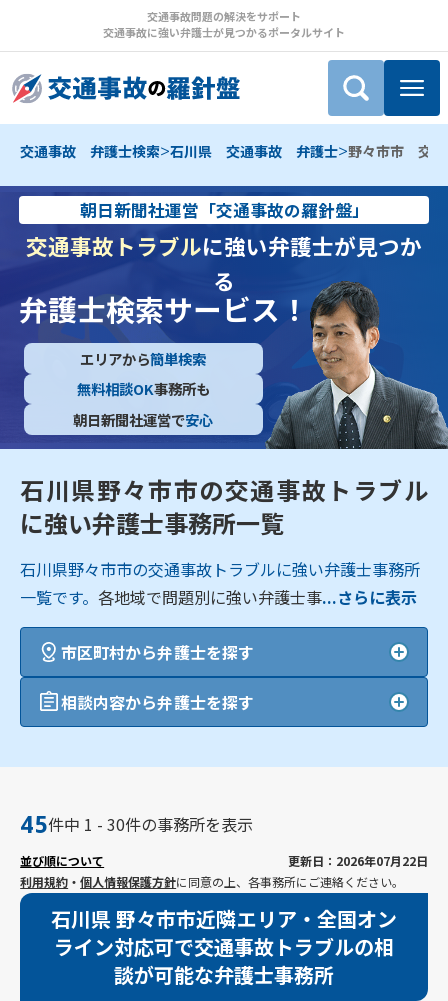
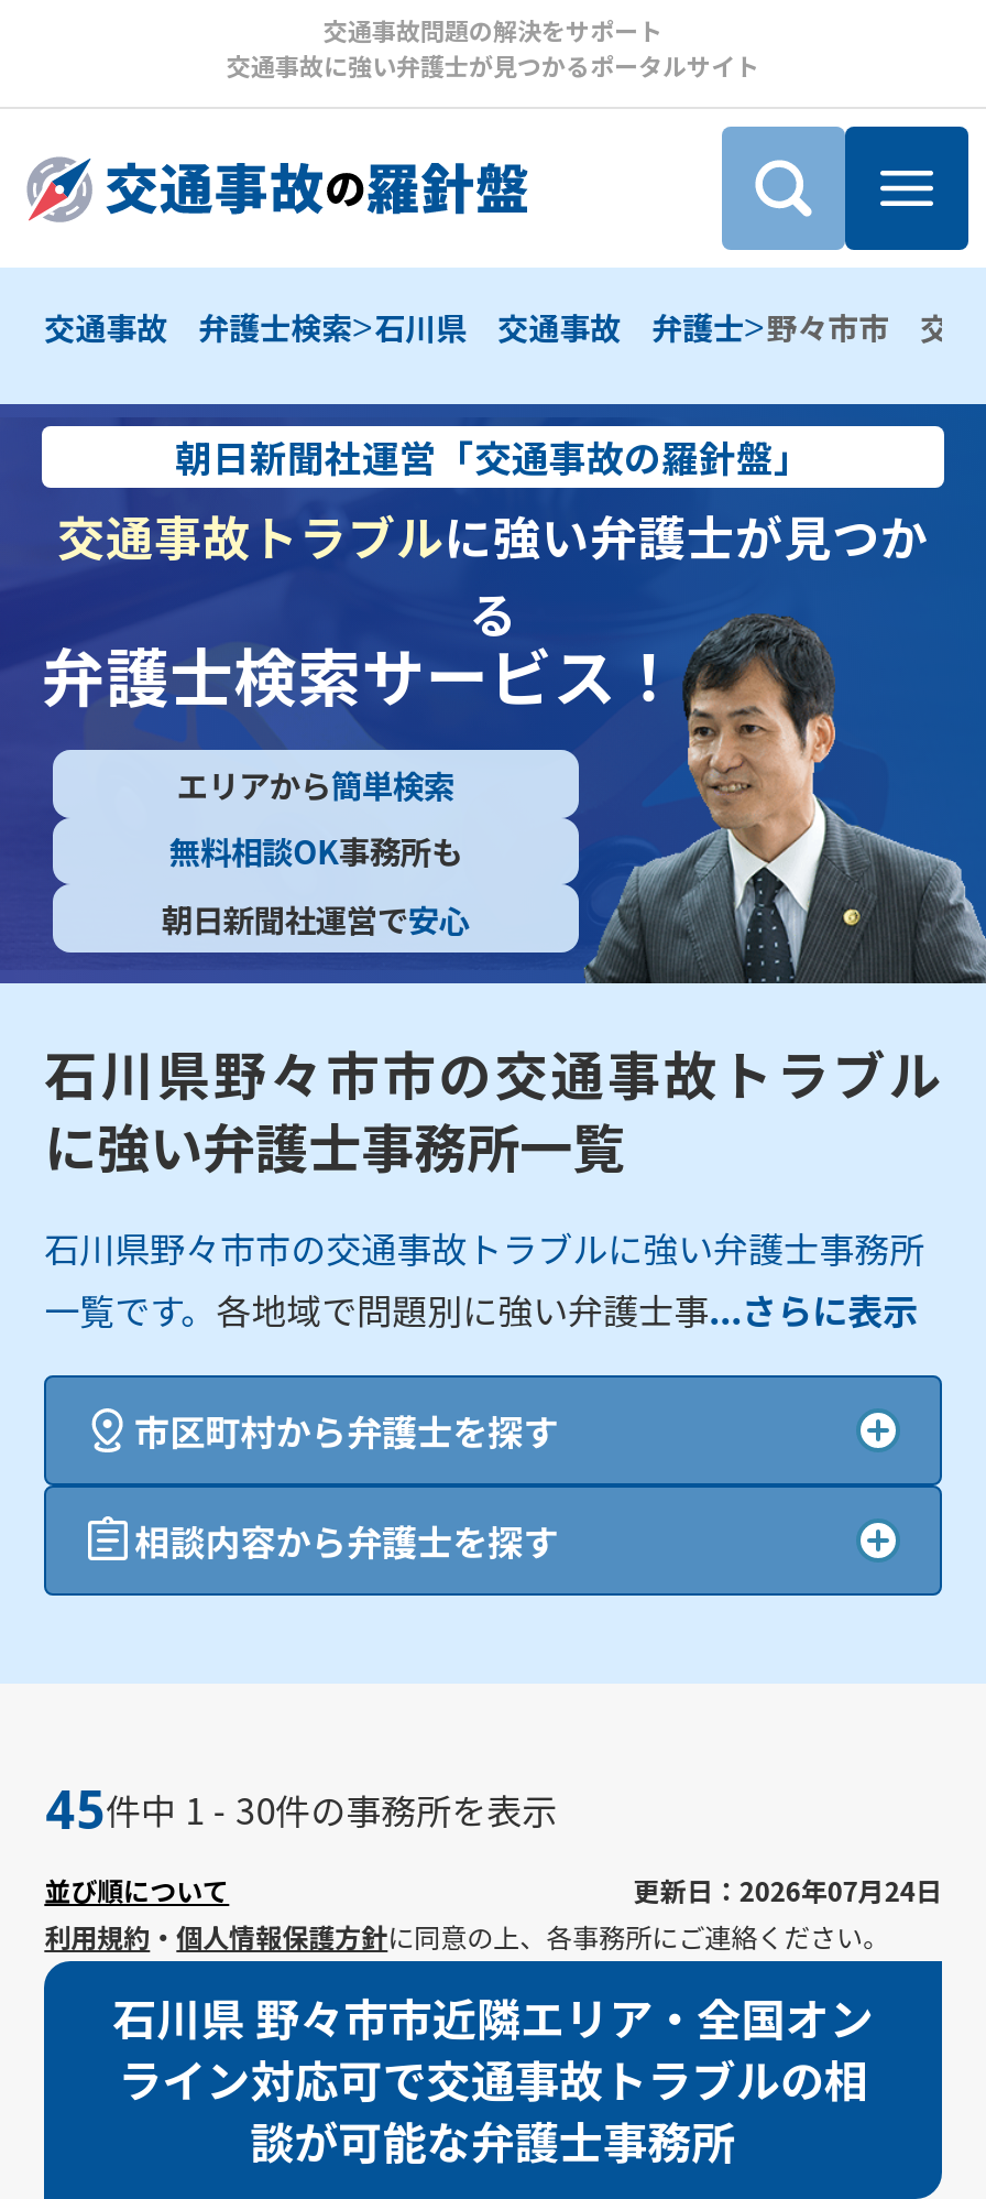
[288,852,428,869] 更新日：2026年07月22日 -> [633,1871,942,1908] 更新日：2026年07月24日

